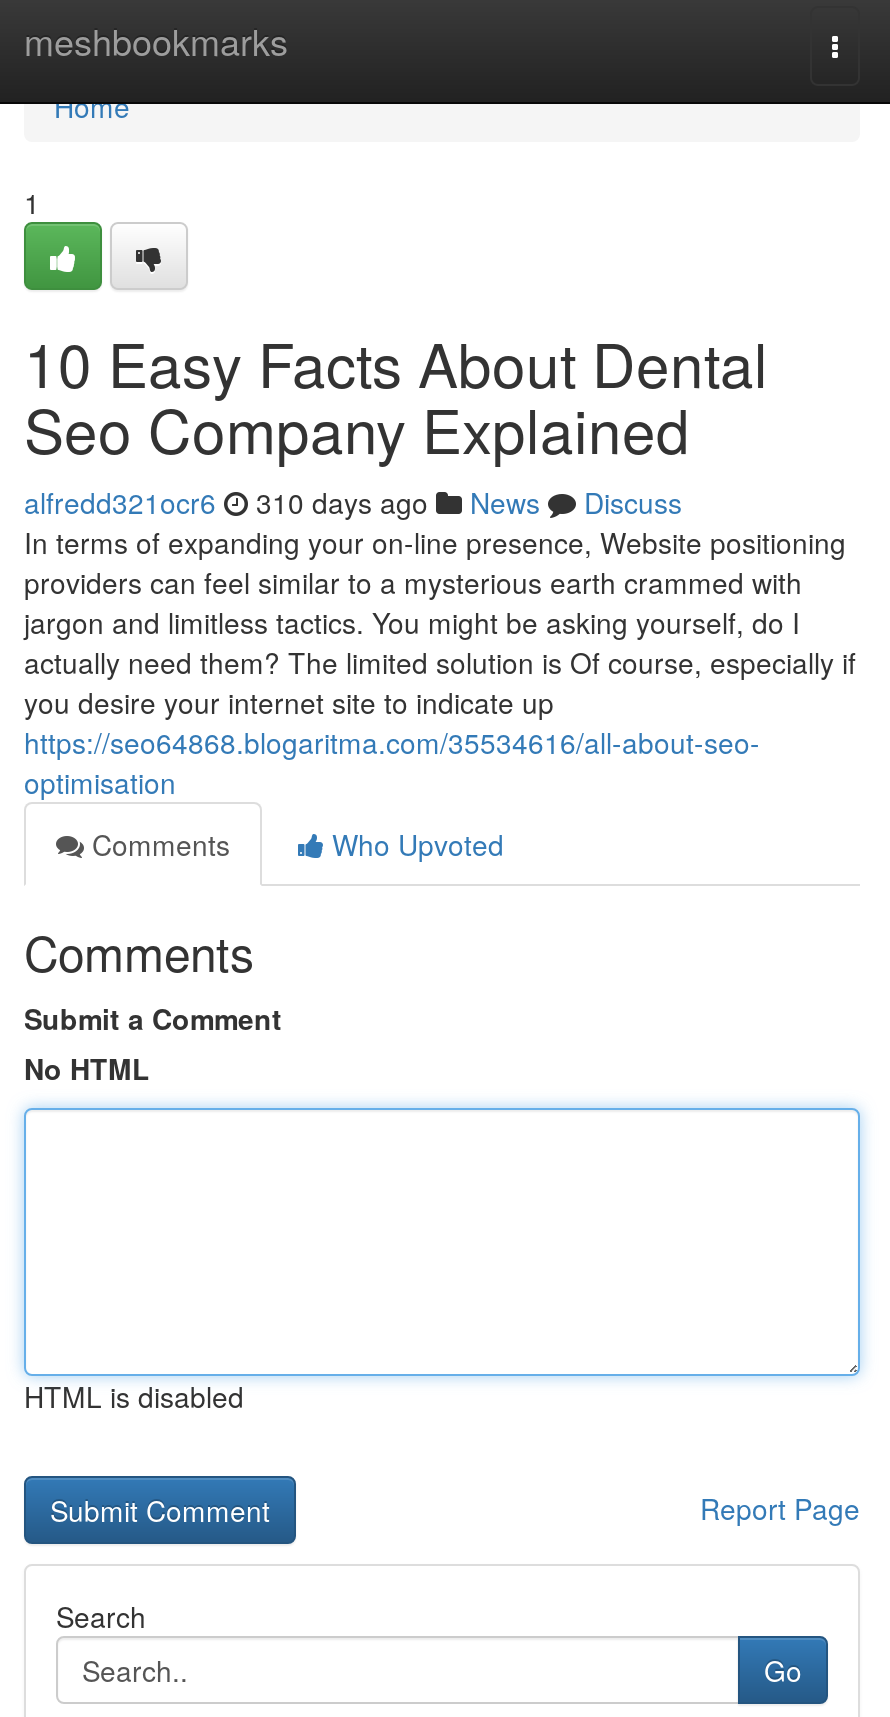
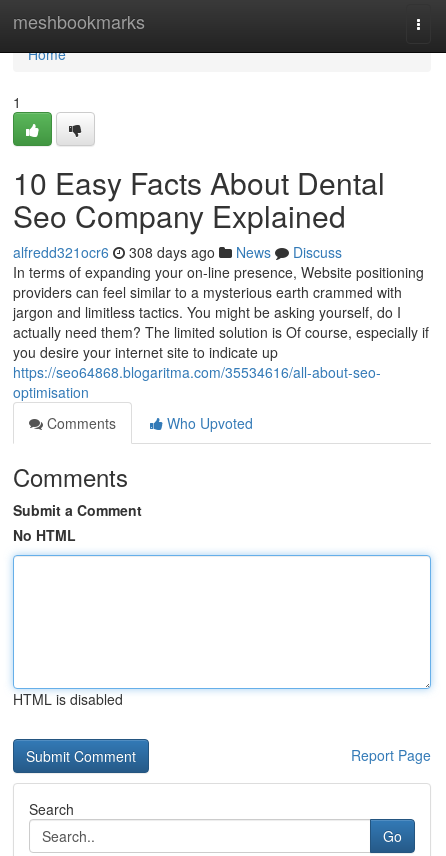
[24,482,682,522] alfredd321ocr6 310 days ago News Discuss -> [13,242,342,262] alfredd321ocr6 308 days ago News Discuss

